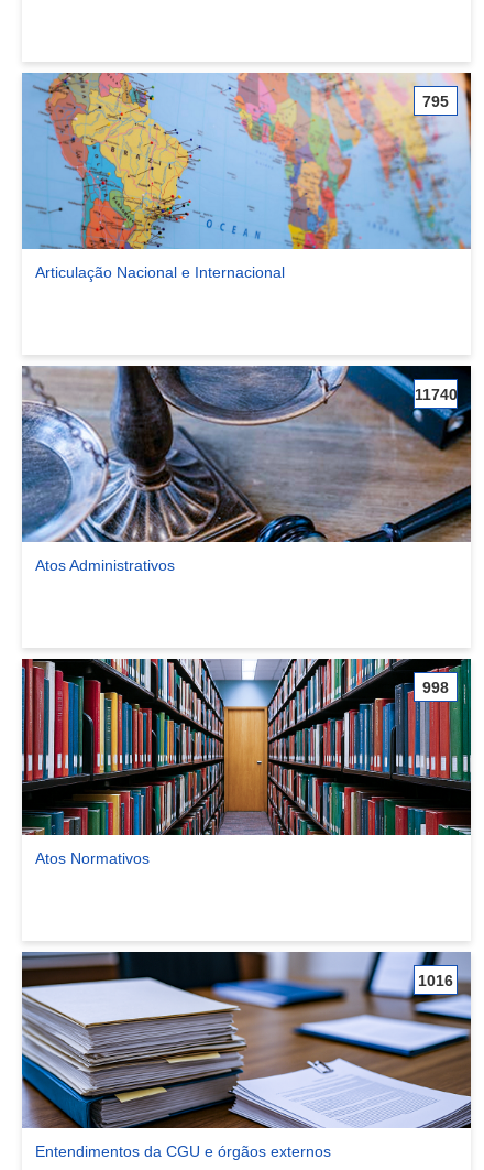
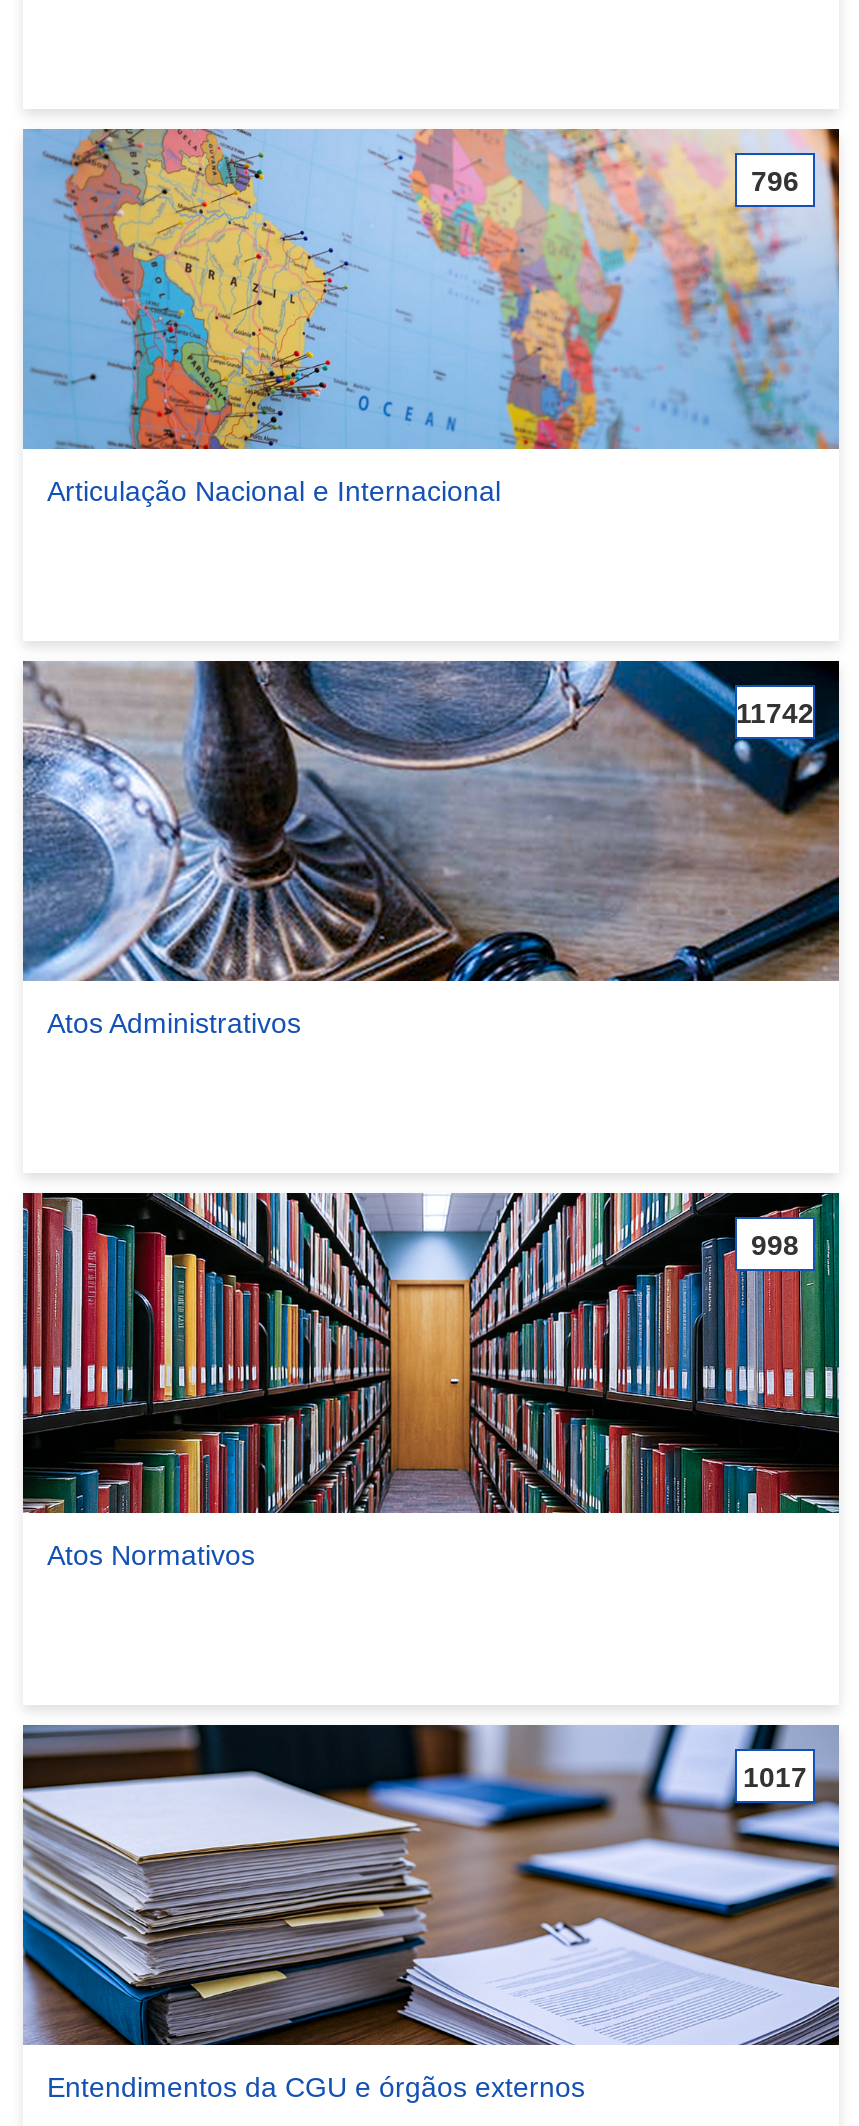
[422,92,449,110] 795 -> [751,164,799,196] 796
[414,385,457,403] 11740 -> [736,696,814,728] 11742
[418,971,453,989] 1016 -> [743,1760,807,1792] 1017

